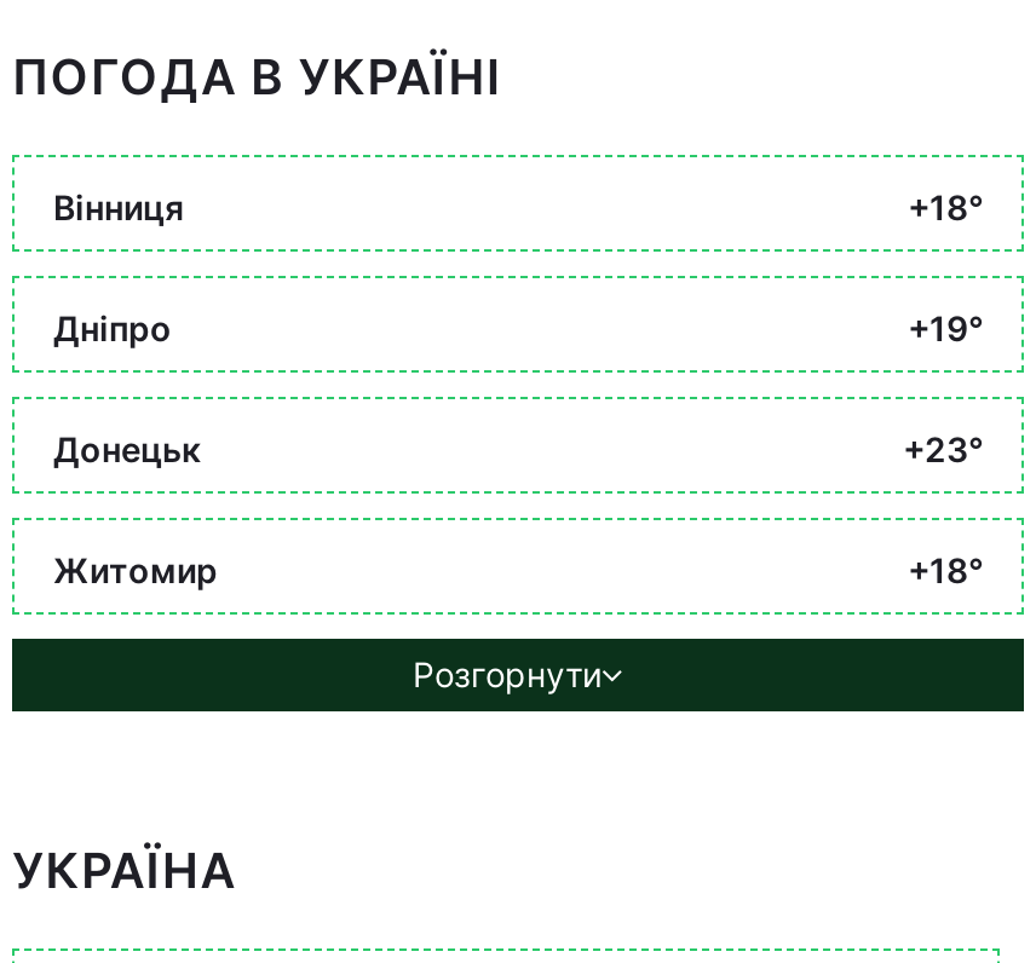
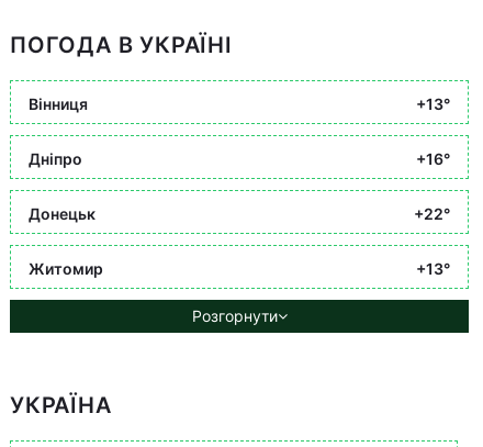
[908,185,983,226] +18° -> [416,94,450,113] +13°
[908,306,983,347] +19° -> [416,149,450,167] +16°
[903,427,983,468] +23° -> [414,204,450,222] +22°
[908,548,983,589] +18° -> [416,259,450,277] +13°

